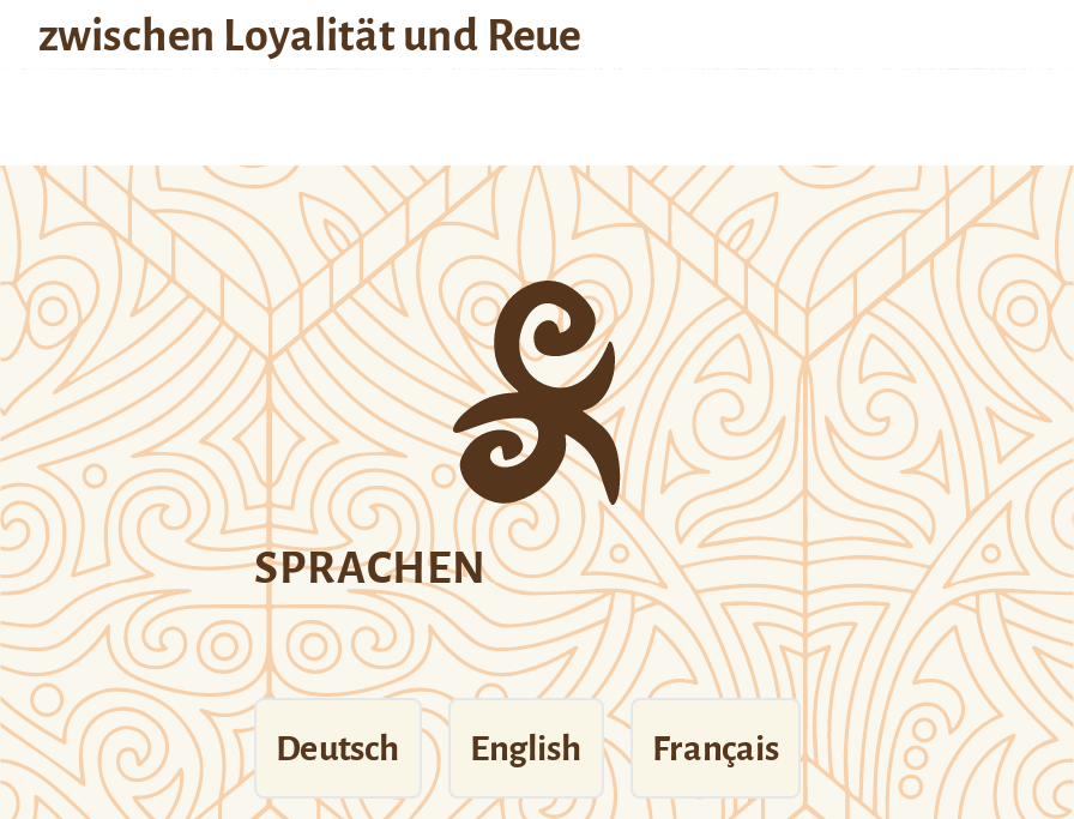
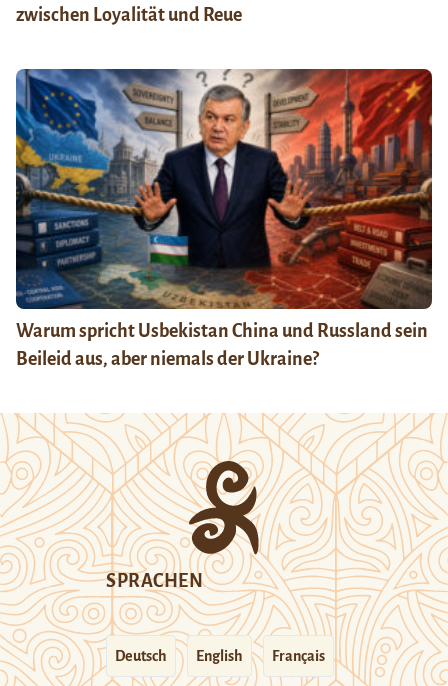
none -> [15,68,433,369] [image] | Warum spricht Usbekistan China und Russland sein | Beileid aus, aber niemals der Ukraine?

